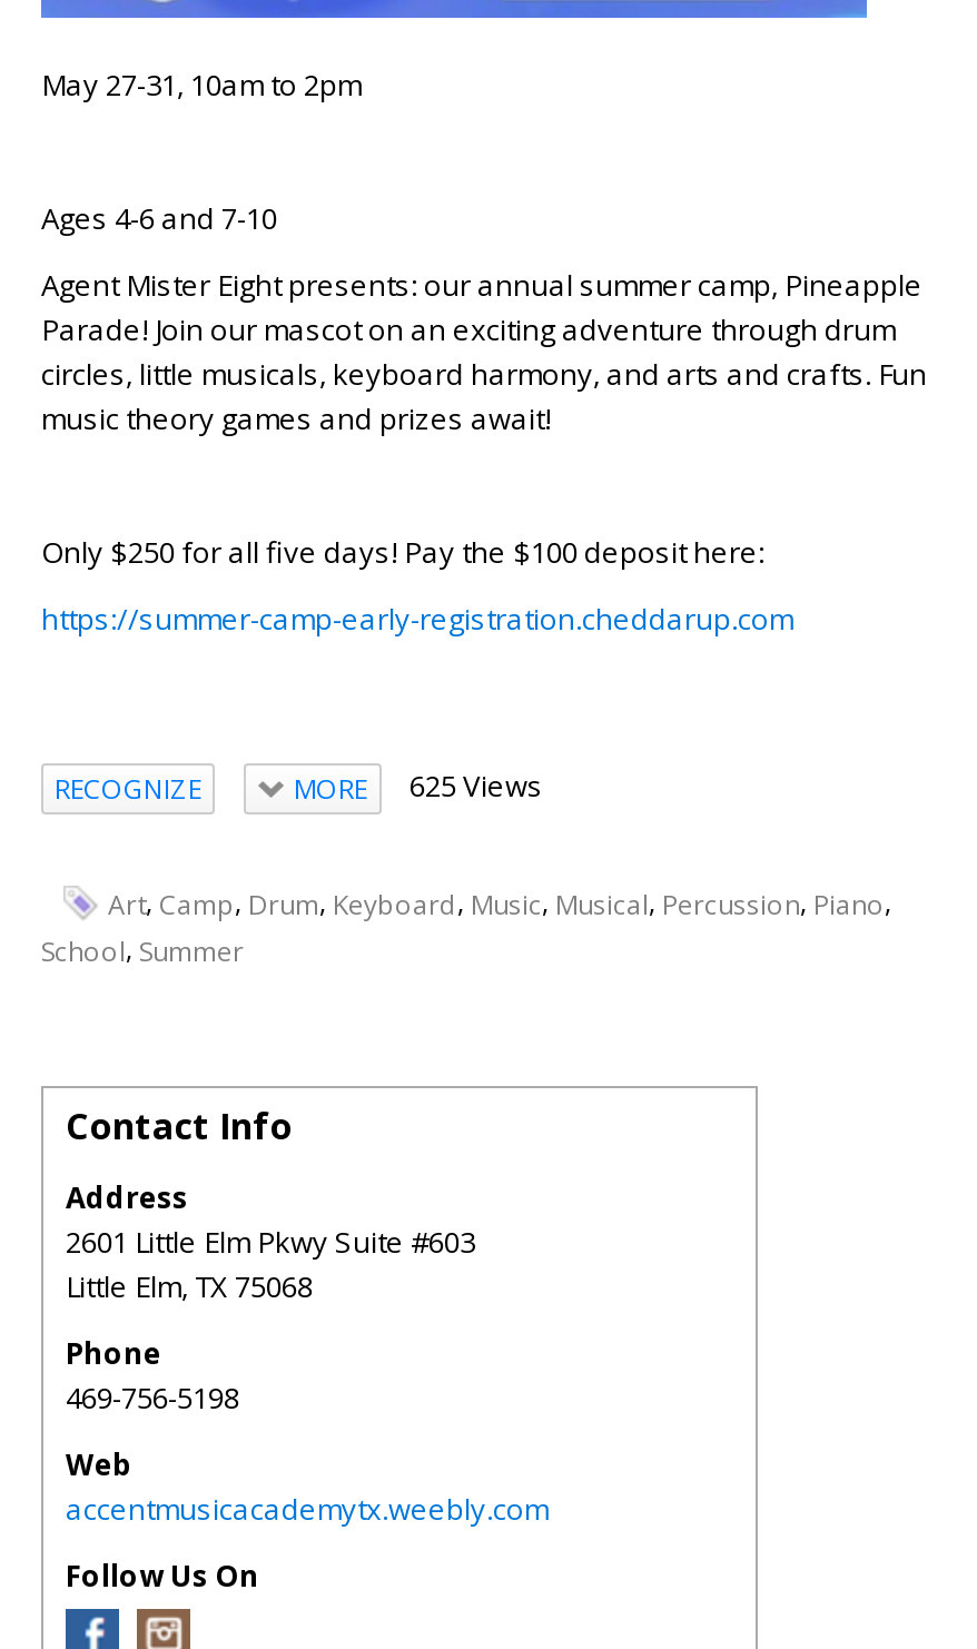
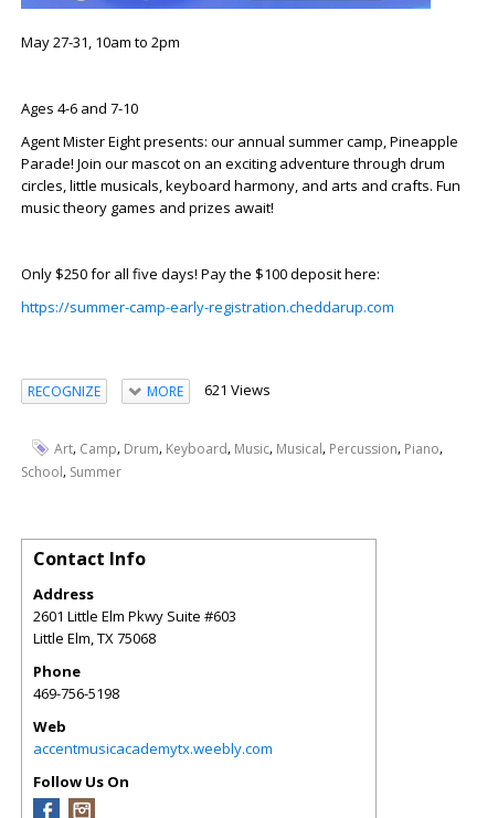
[294,766,543,808] MORE 625 Views -> [146,380,270,401] MORE 621 Views

